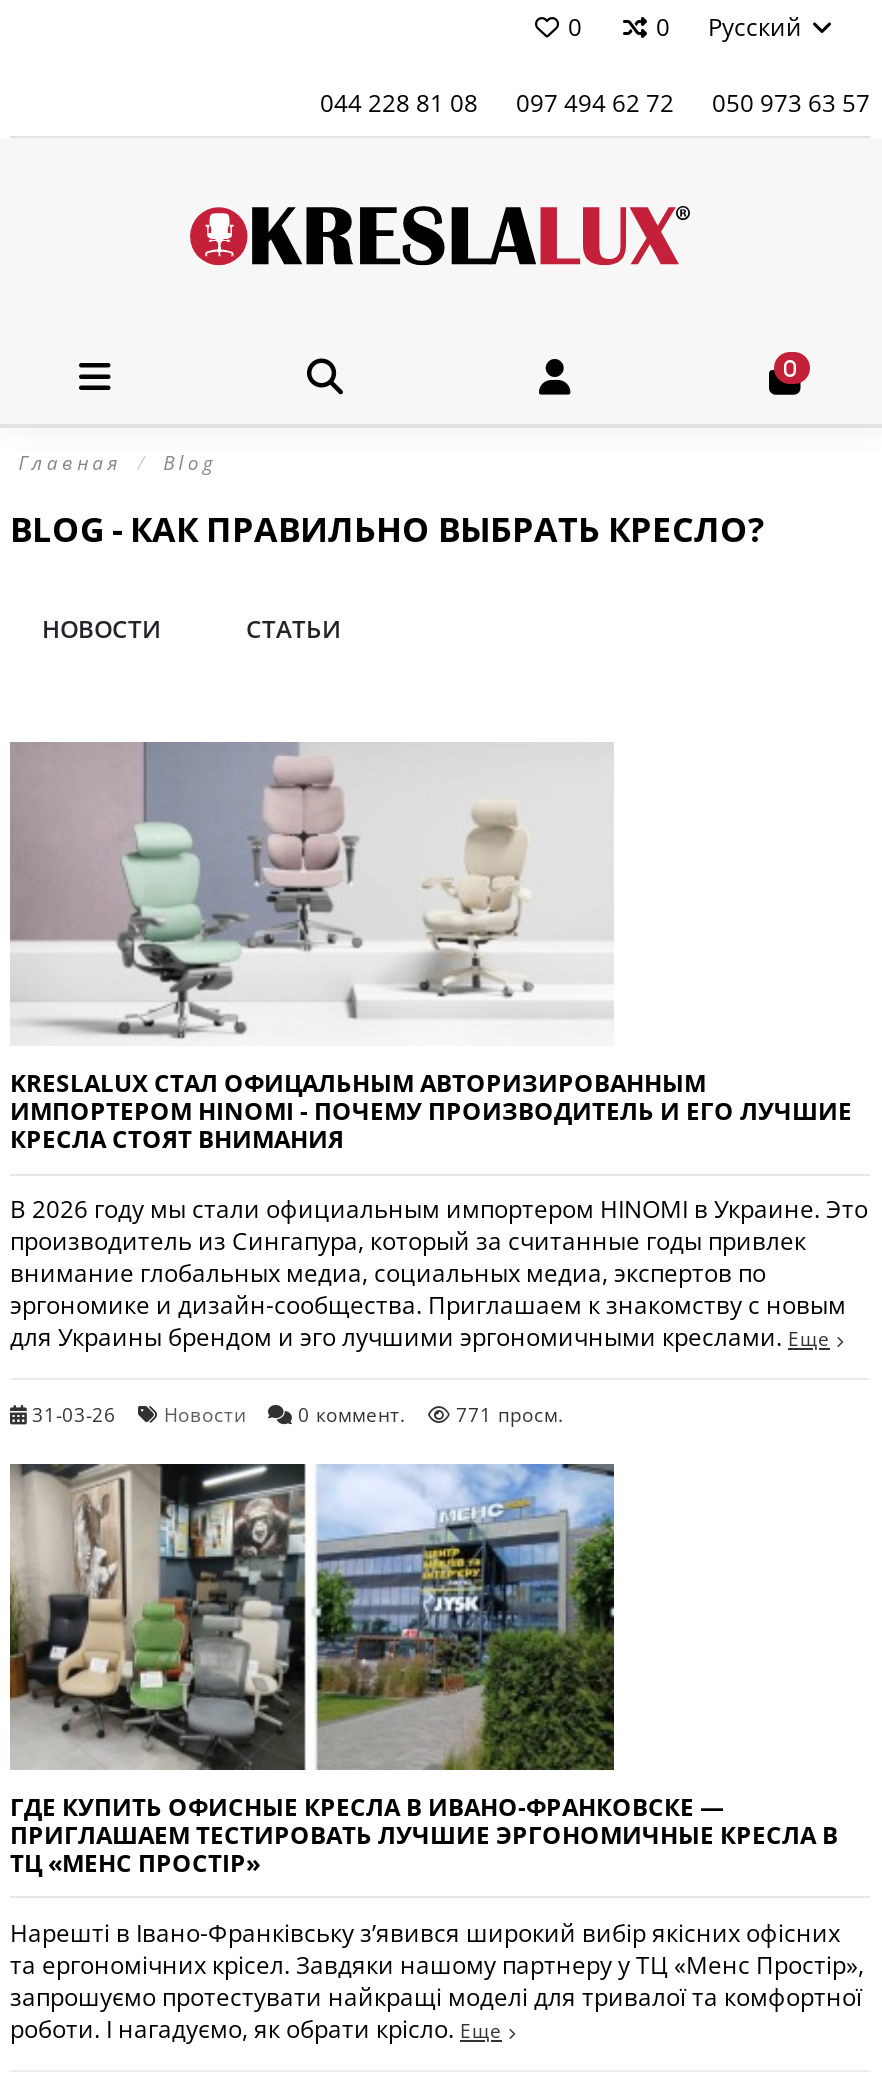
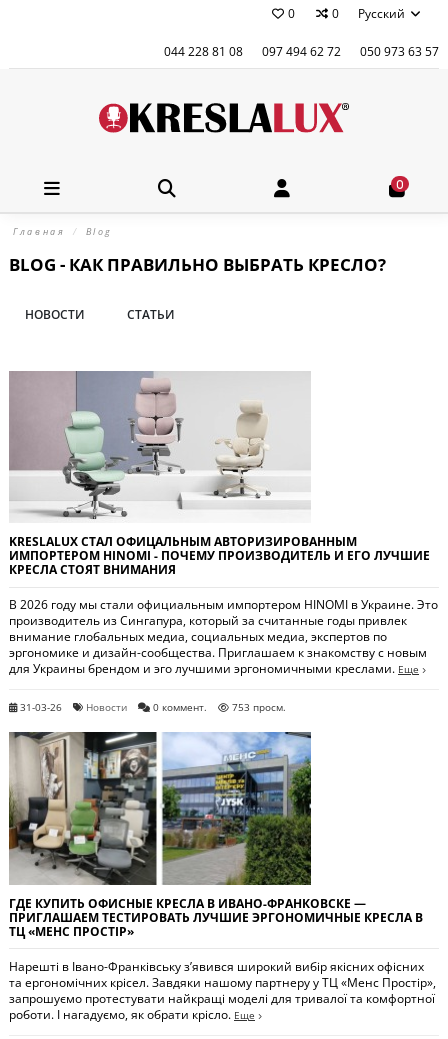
[32,1403,564,1429] 31-03-26 Новости 0 коммент. 771 просм. -> [20,701,286,714] 31-03-26 Новости 0 коммент. 753 просм.

